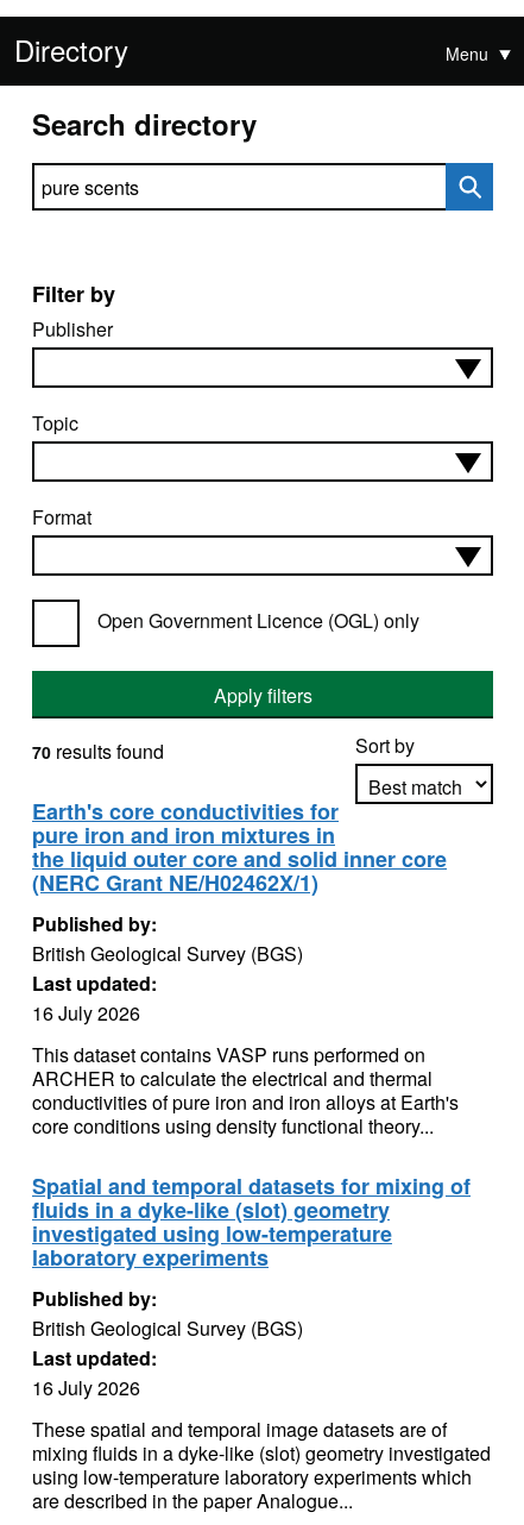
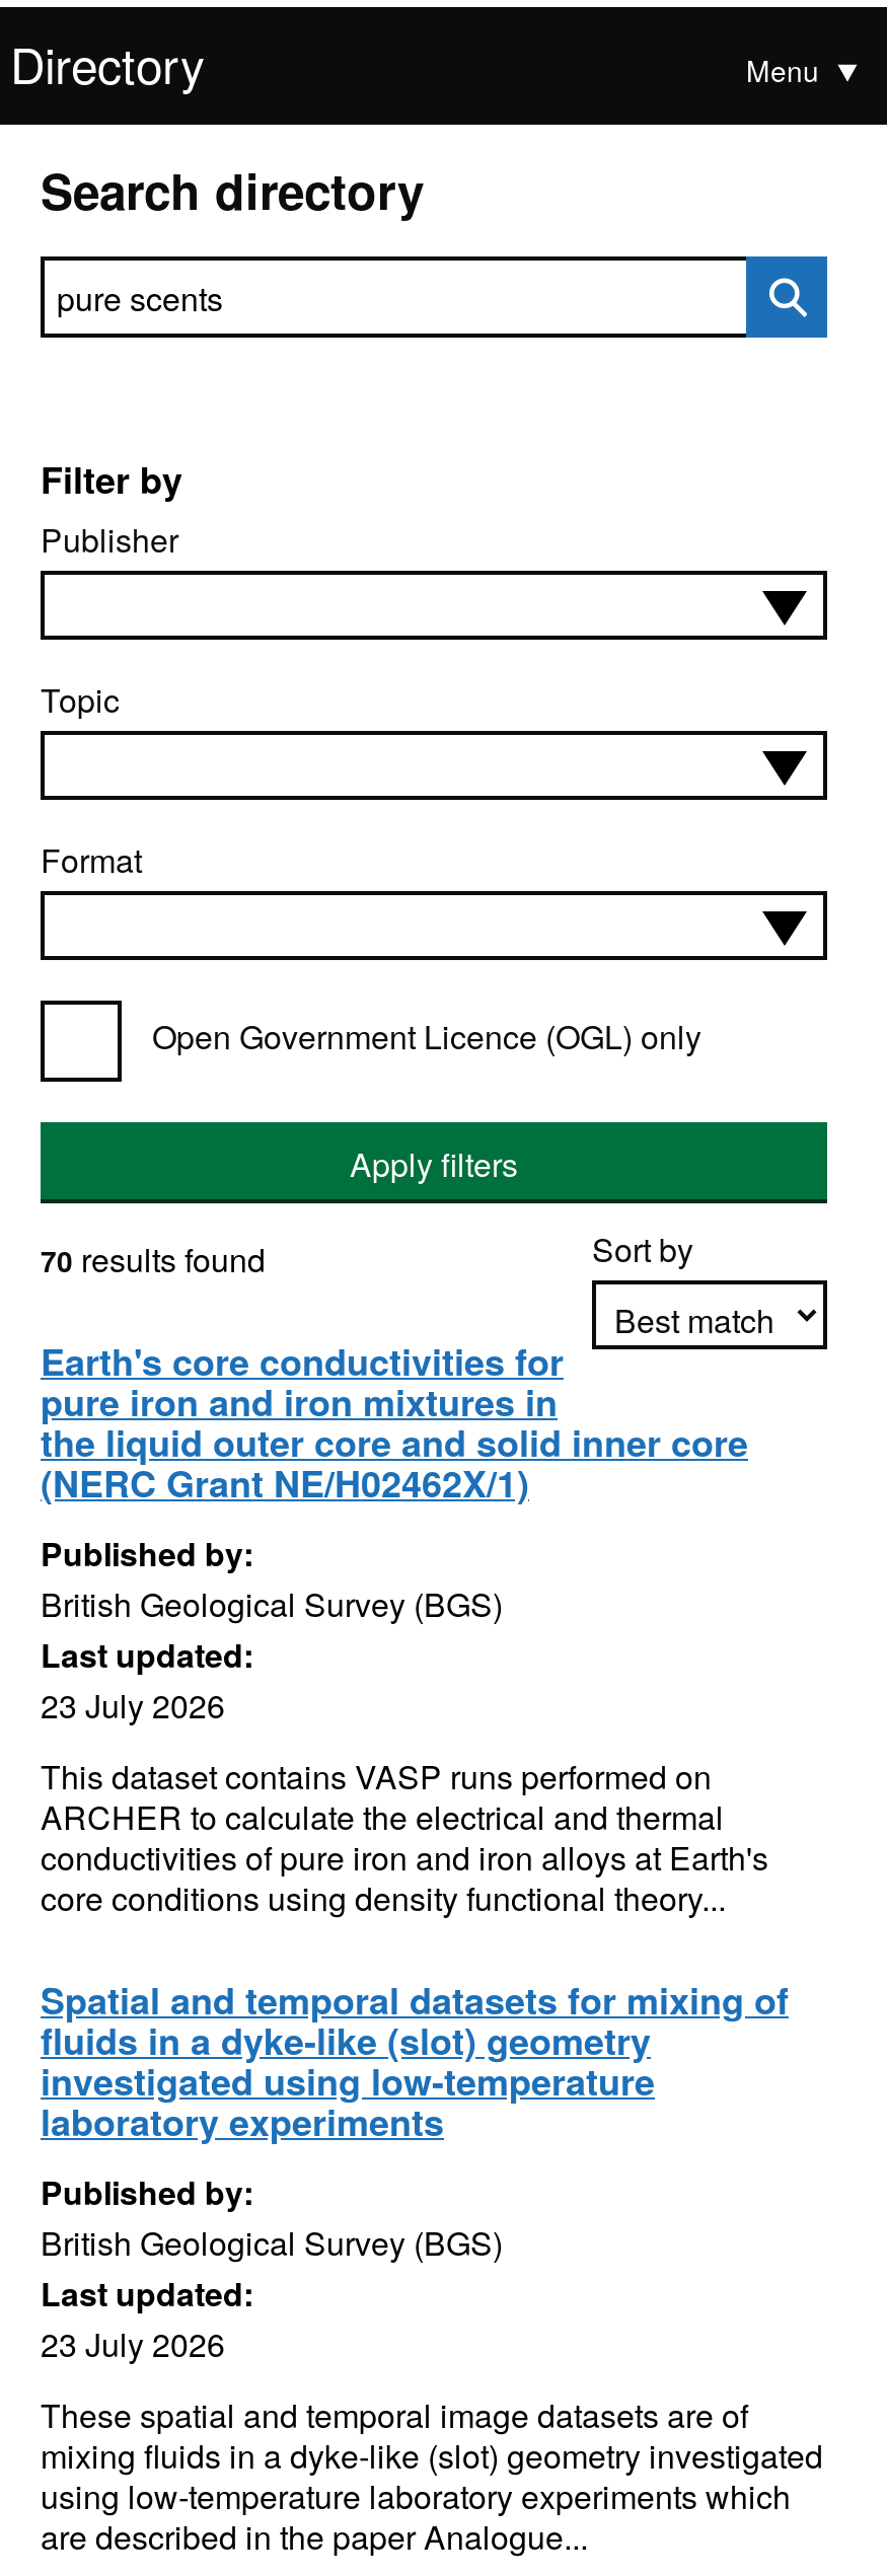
[32,999,140,1027] 16 July 2026 -> [41,1682,225,1728] 23 July 2026
[32,1374,140,1401] 16 July 2026 -> [41,2321,225,2367] 23 July 2026

